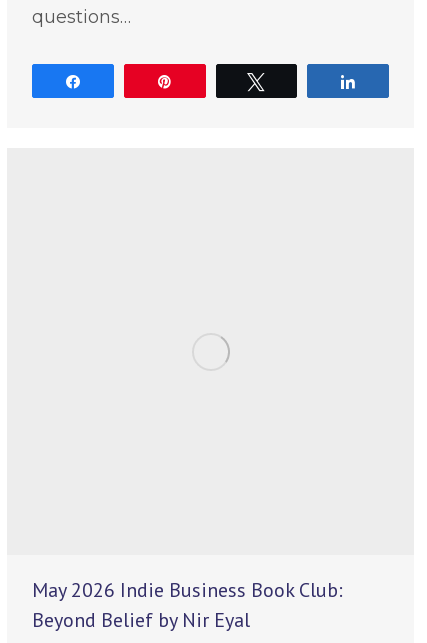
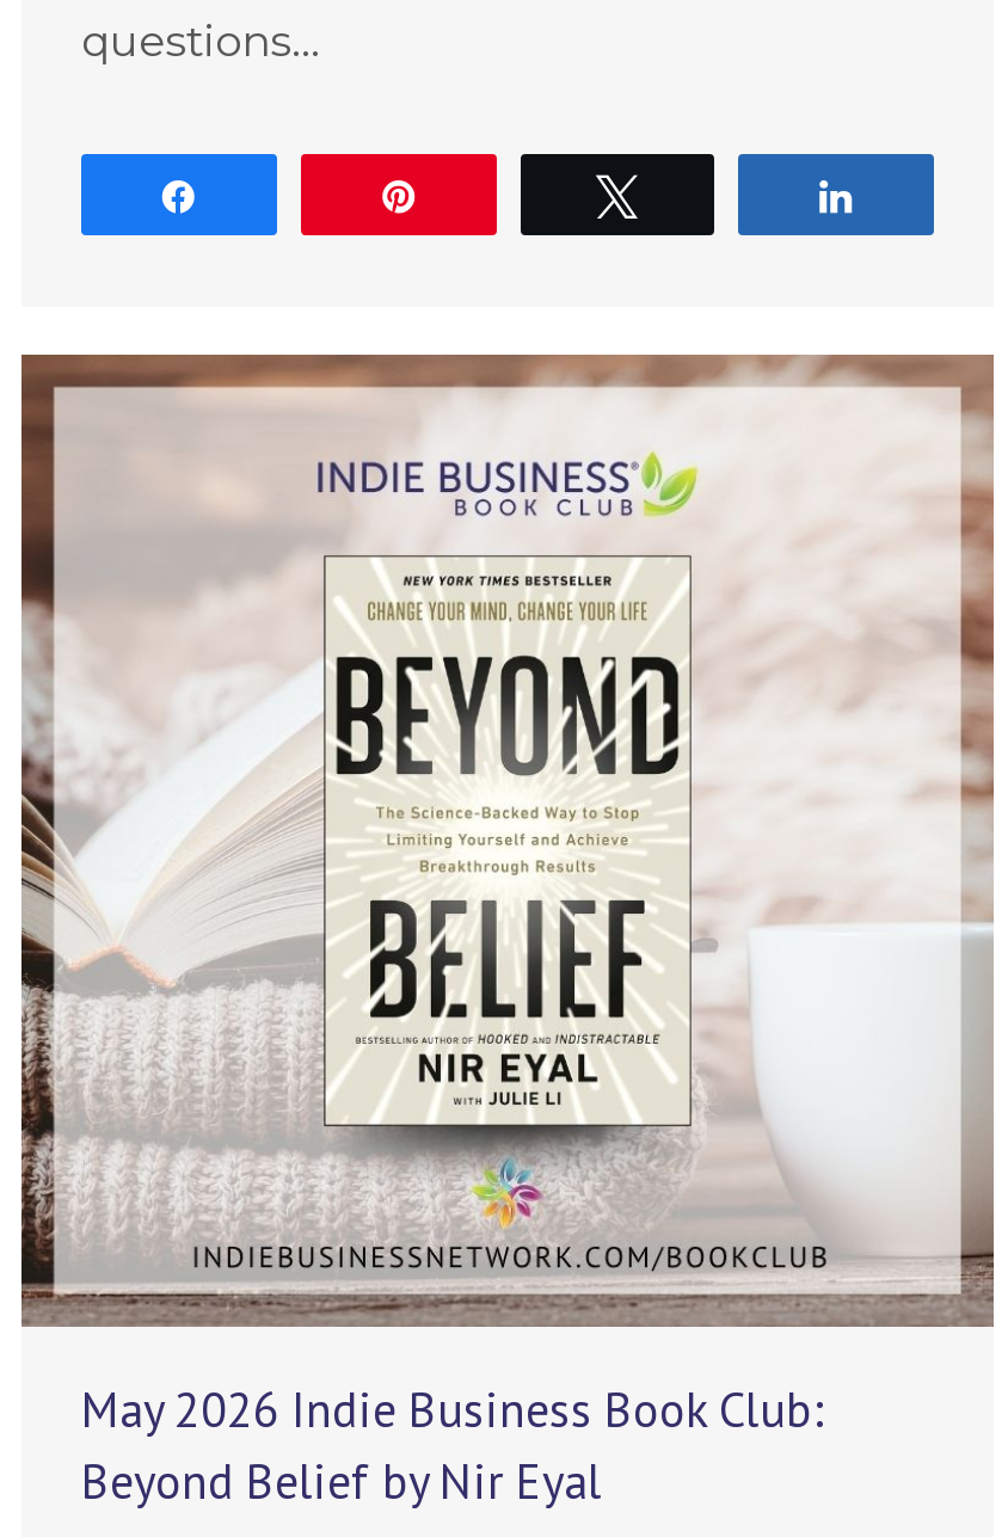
none -> [19,353,996,1328] [image]

